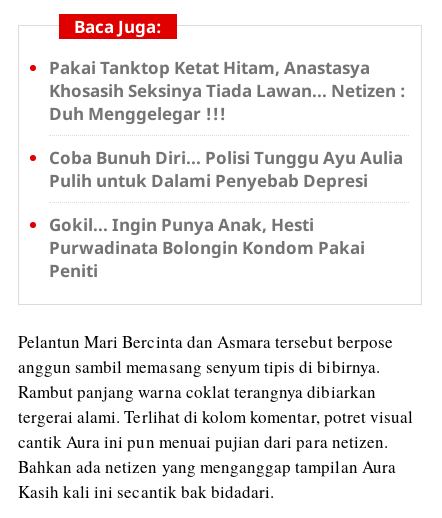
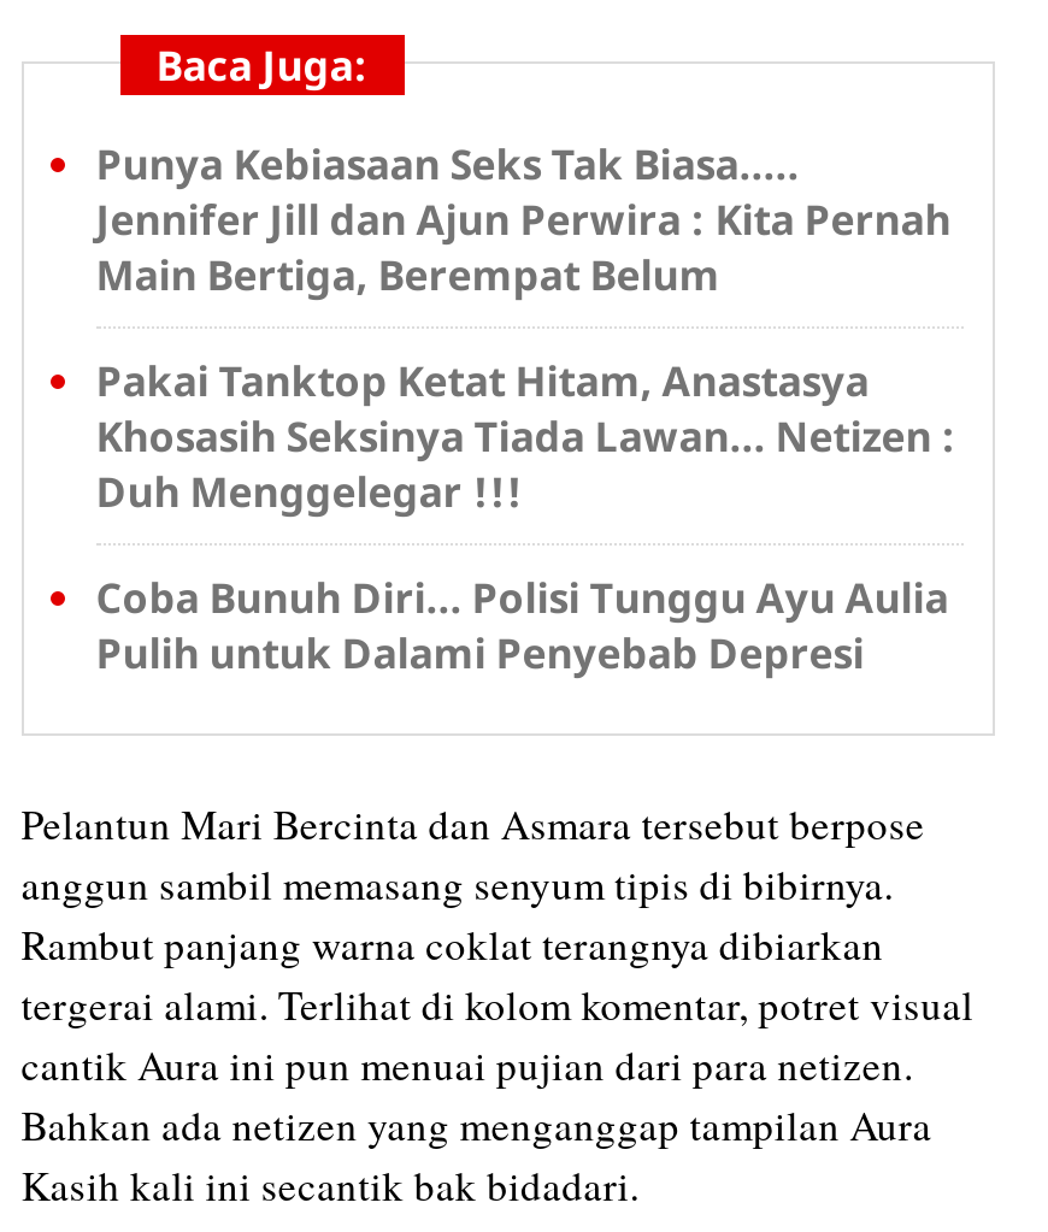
none -> [96,137,951,303] Punya Kebiasaan Seks Tak Biasa..... | Jennifer Jill dan Ajun Perwira : Kita Pernah | Main Bertiga, Berempat Belum
moved [49,56,406,192] -> [96,354,956,682]: Pakai Tanktop Ketat Hitam, Anastasya | Khosasih Seksinya Tiada Lawan... Netizen : | Duh Menggelegar !!! | Coba Bunuh Diri... Polisi Tunggu Ayu Aulia | Pulih untuk Dalami Penyebab Depresi
[49,213,365,282] Gokil... Ingin Punya Anak, Hesti | Purwadinata Bolongin Kondom Pakai | Peniti -> none

